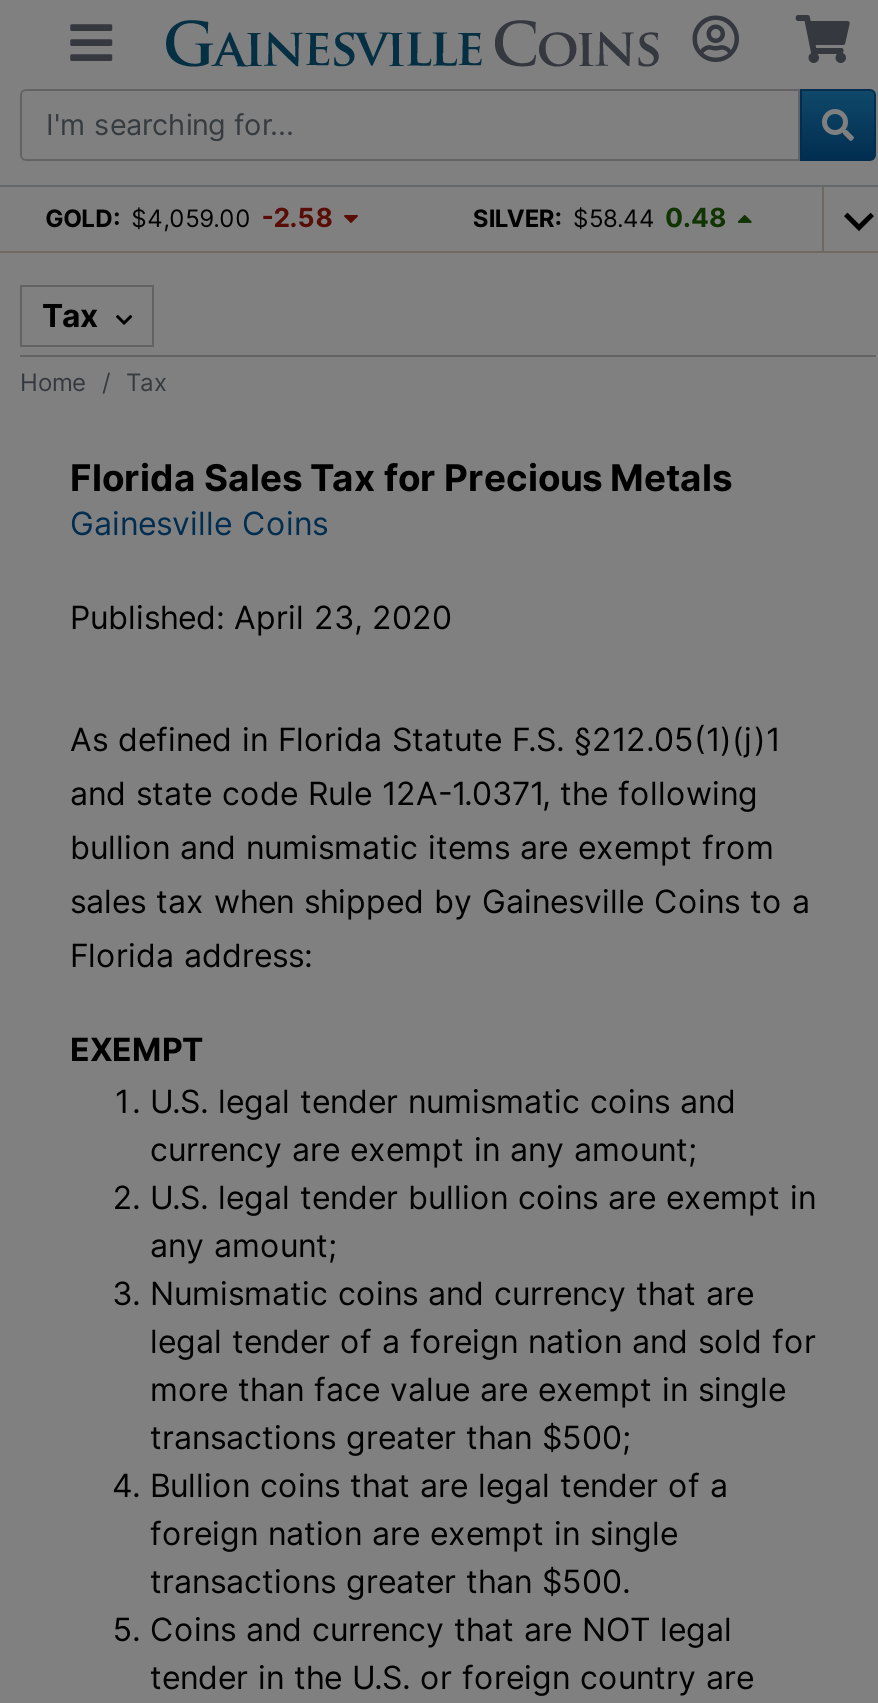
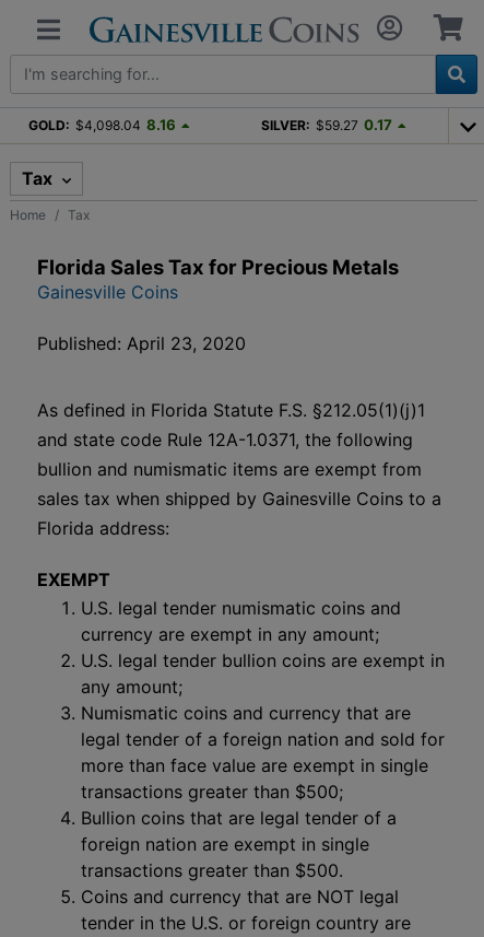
[45,200,333,232] GOLD: $4,059.00 -2.58 -> [29,115,176,133] GOLD: $4,098.04 8.16
[473,200,727,232] SILVER: $58.44 0.48 -> [261,115,392,133] SILVER: $59.27 0.17

